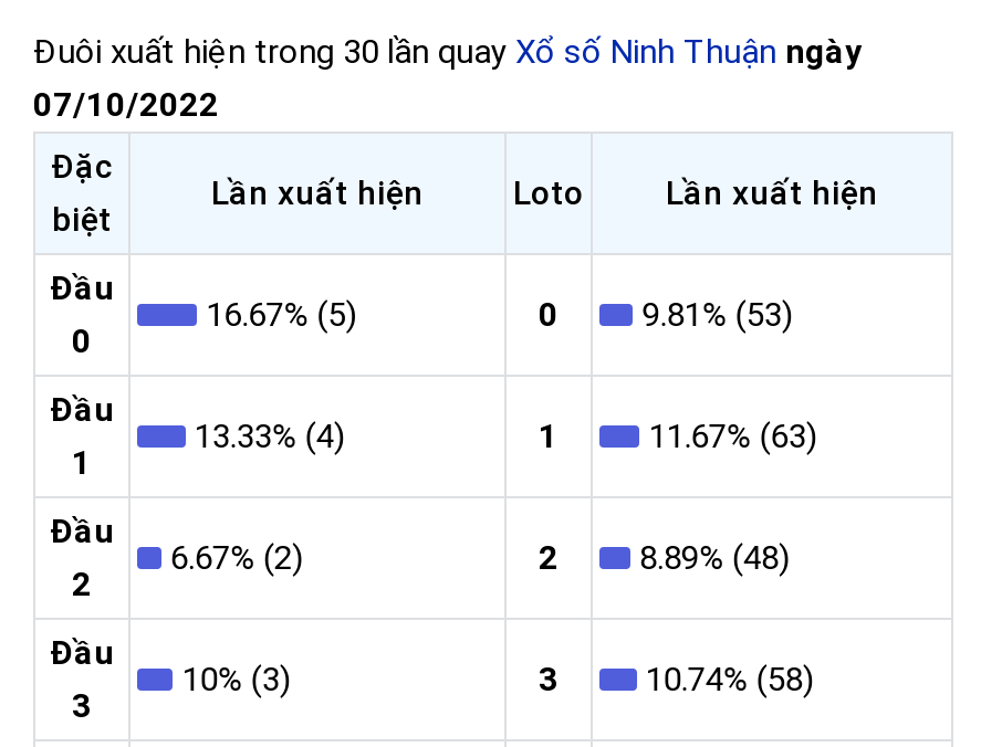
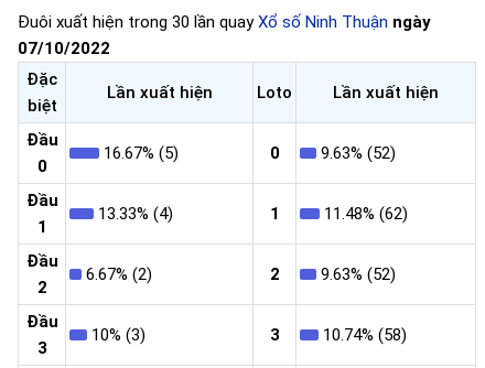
[539,295,793,335] 0 9.81% (53) -> [270,143,396,163] 0 9.63% (52)
[640,417,817,456] 11.67% (63) -> [320,204,408,224] 11.48% (62)
[539,538,789,578] 2 8.89% (48) -> [270,264,396,284] 2 9.63% (52)

